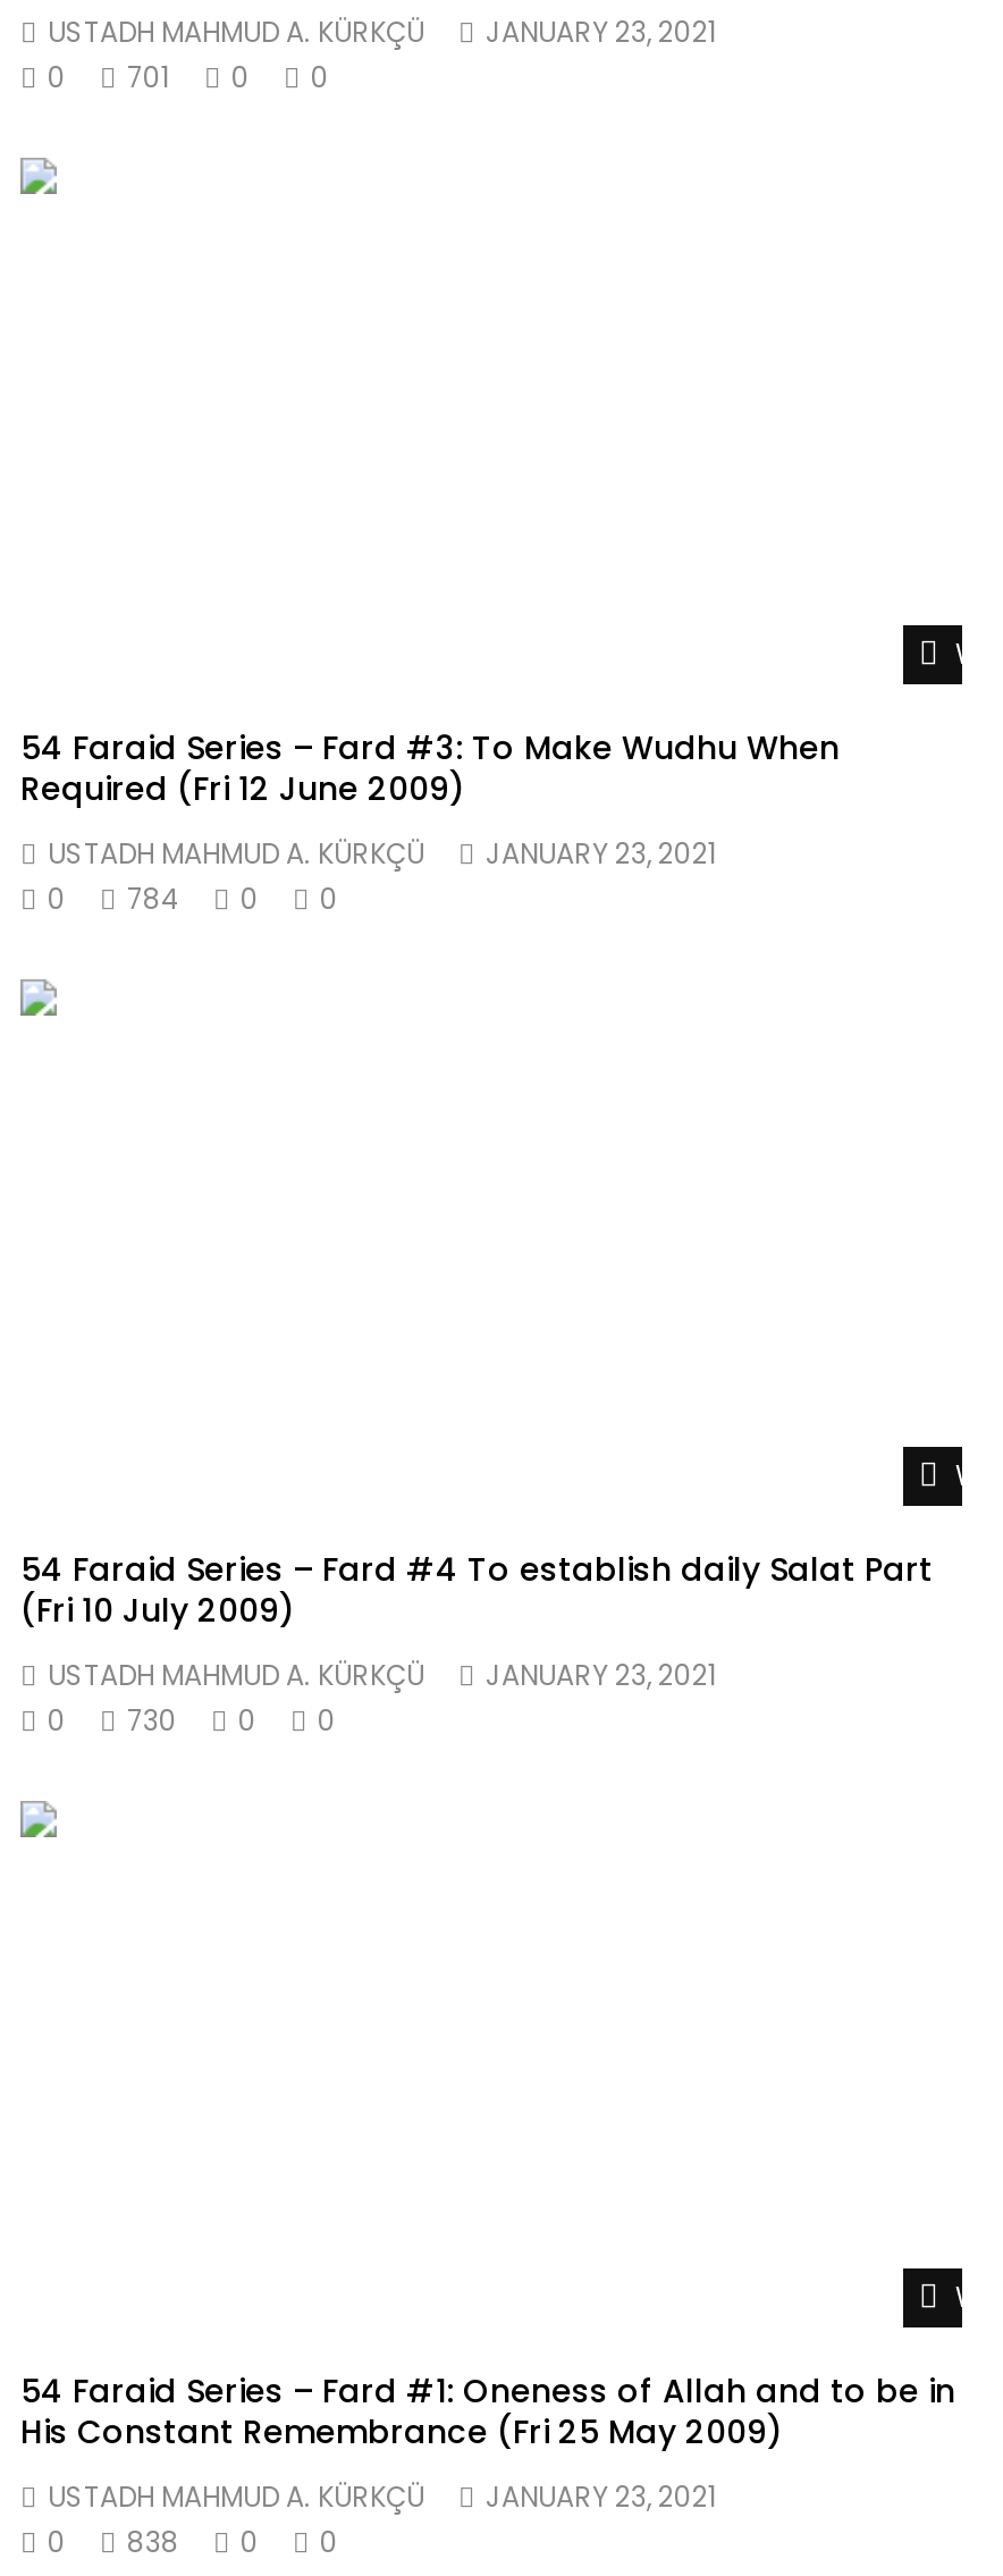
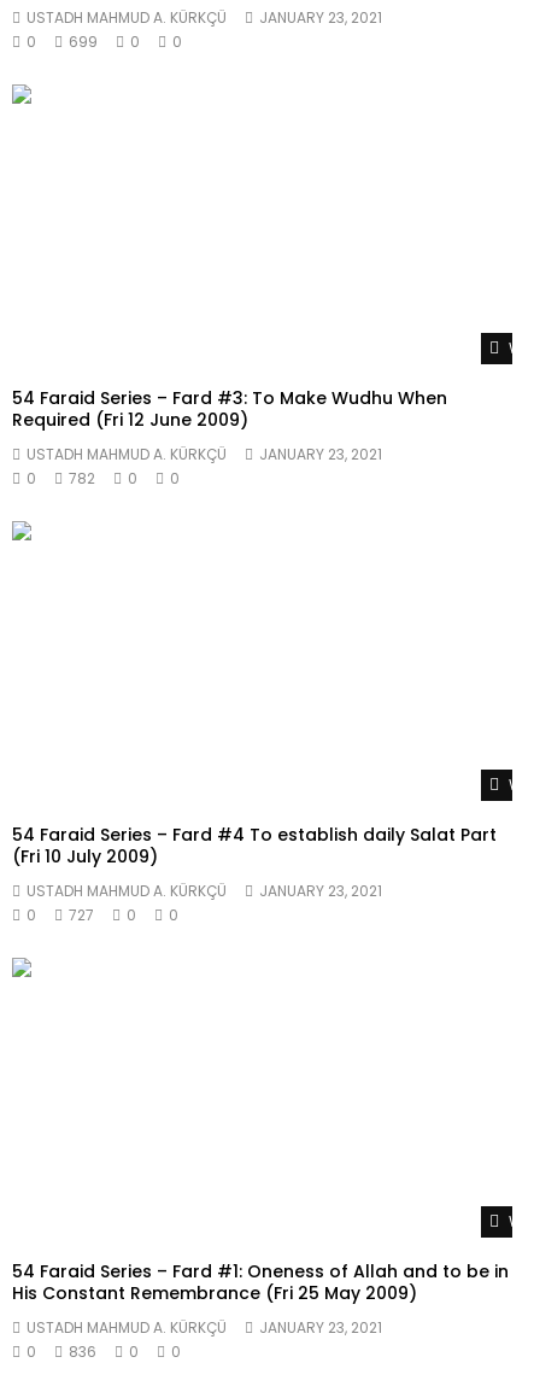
[48,58,329,97] 0 701 0 0 -> [27,31,182,52] 0 699 0 0
[48,880,338,919] 0 784 0 0 -> [27,468,180,489] 0 782 0 0
[48,1702,336,1740] 0 730 0 0 -> [27,905,178,926] 0 727 0 0
[48,2524,338,2562] 0 838 0 0 -> [27,1342,181,1362] 0 836 0 0

